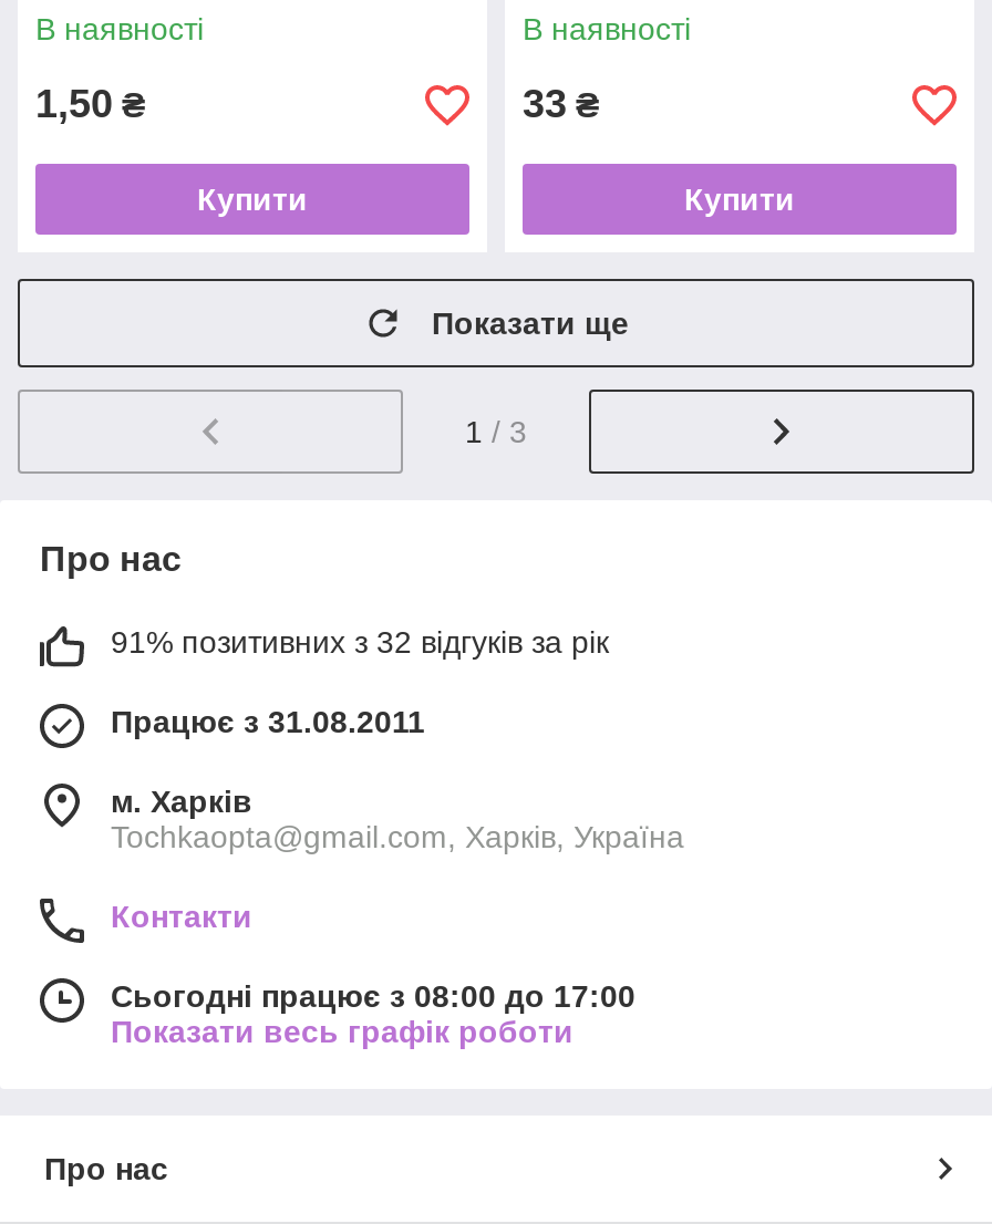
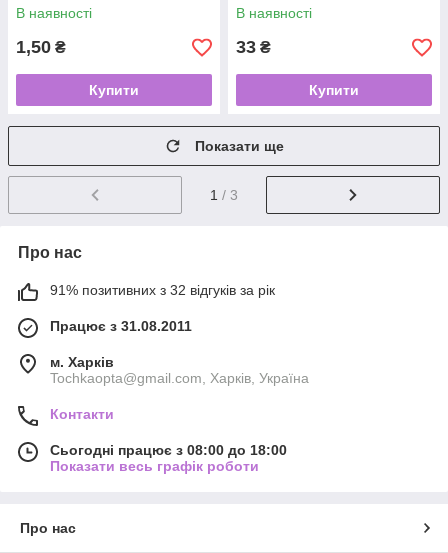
[111,979,635,1014] Сьогодні працює з 08:00 до 17:00 -> [50,442,287,458] Сьогодні працює з 08:00 до 18:00

